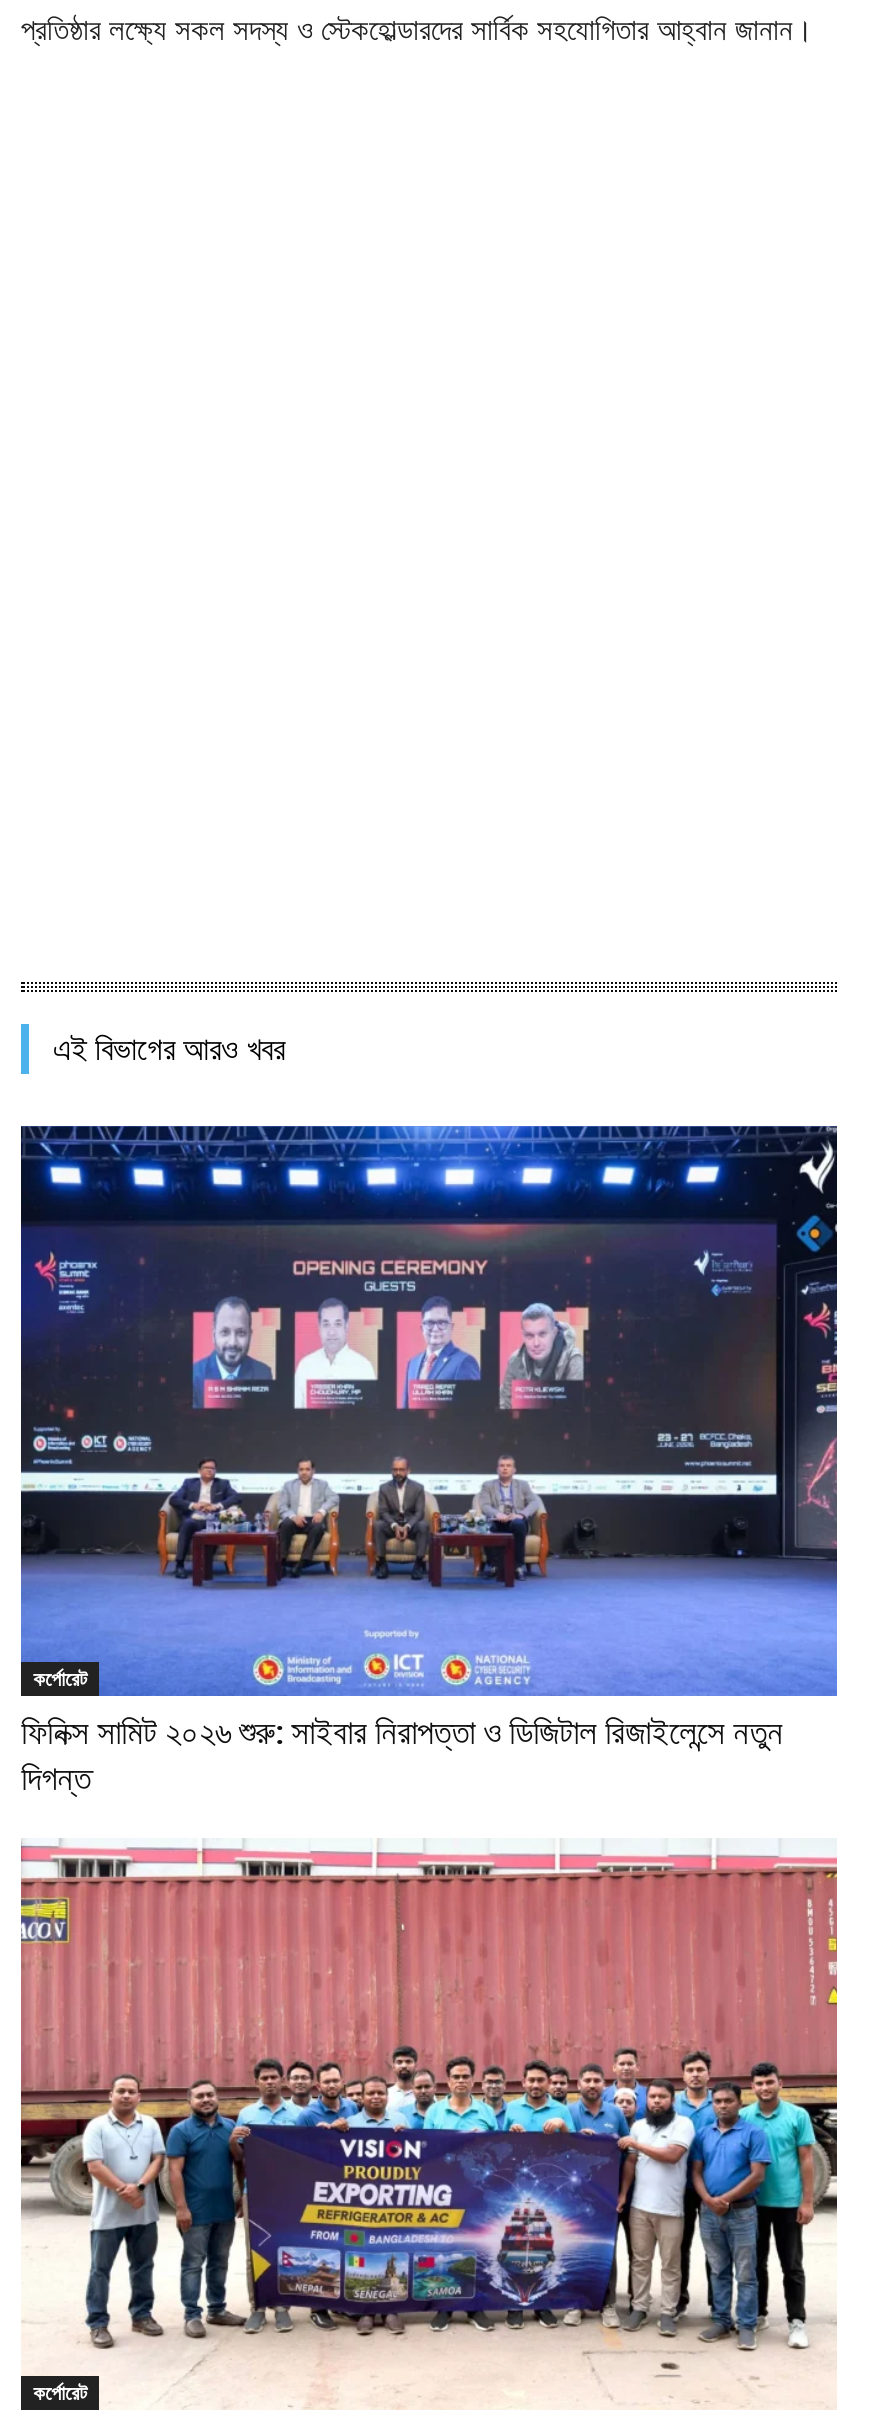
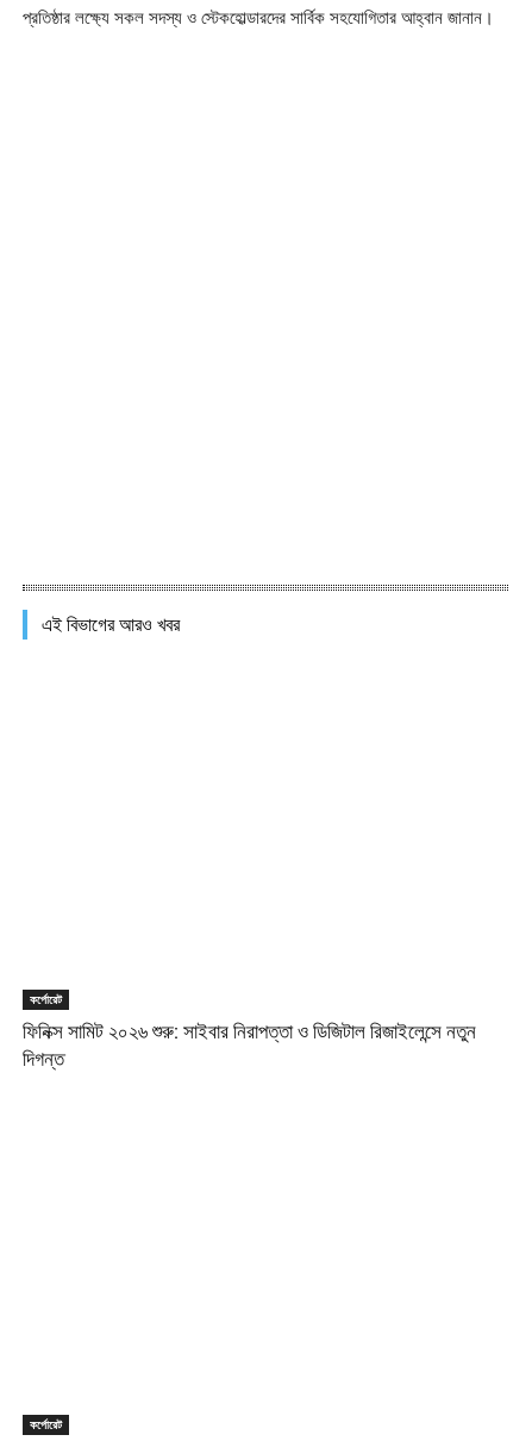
[19,1124,839,1698] [image] -> none
[19,1840,839,2410] [image] -> none

